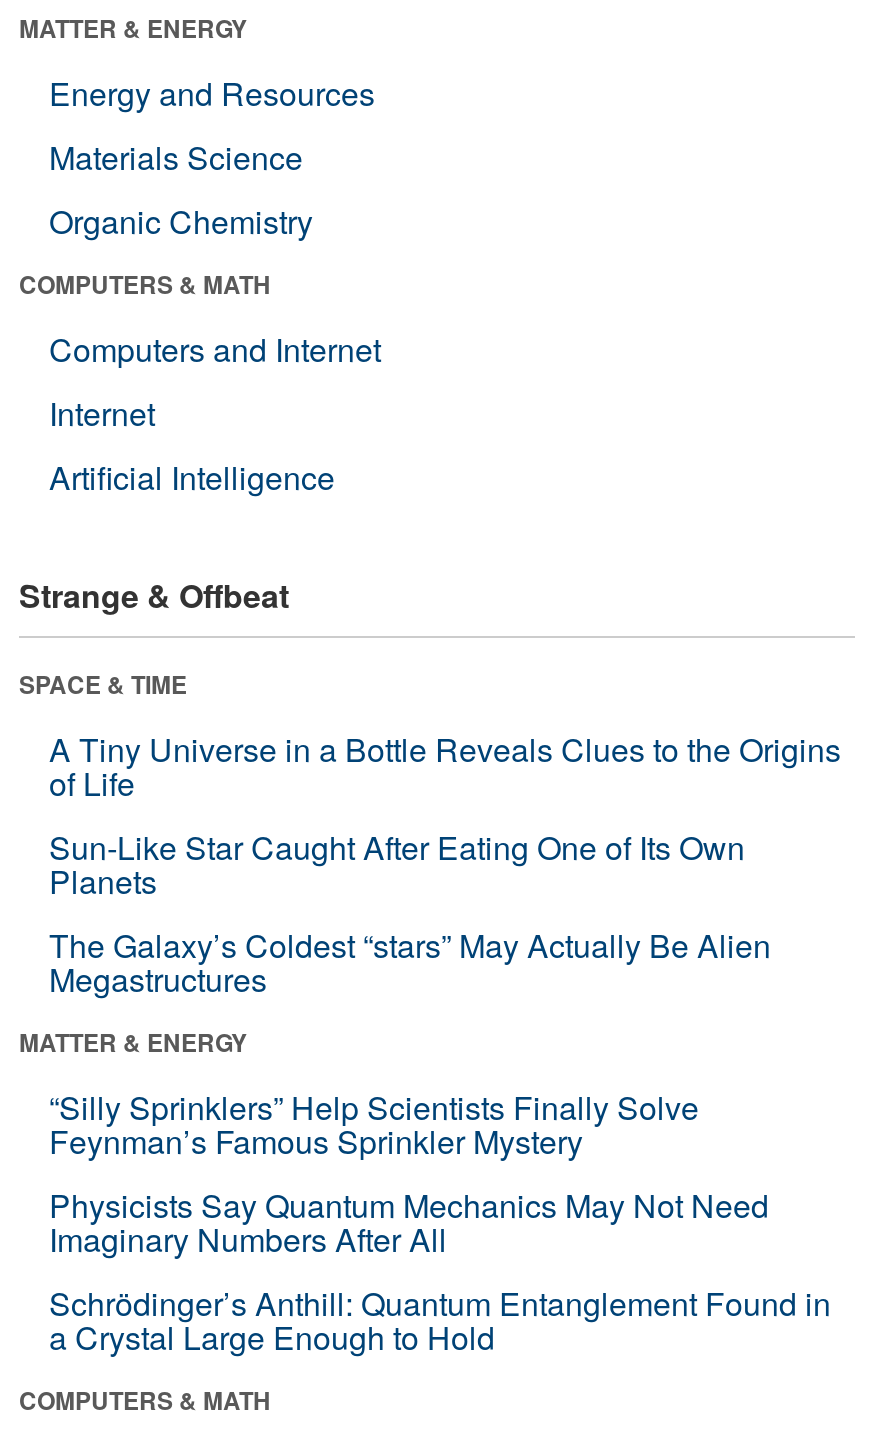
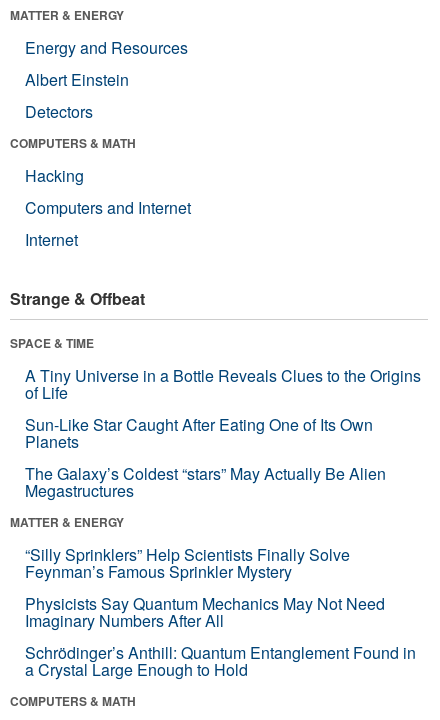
[49,133,313,243] Materials Science | Organic Chemistry -> [25,68,129,123] Albert Einstein | Detectors
none -> [25,164,84,187] Hacking
moved [49,325,381,435] -> [25,196,191,251]: Computers and Internet | Internet
[49,453,335,499] Artificial Intelligence -> none

